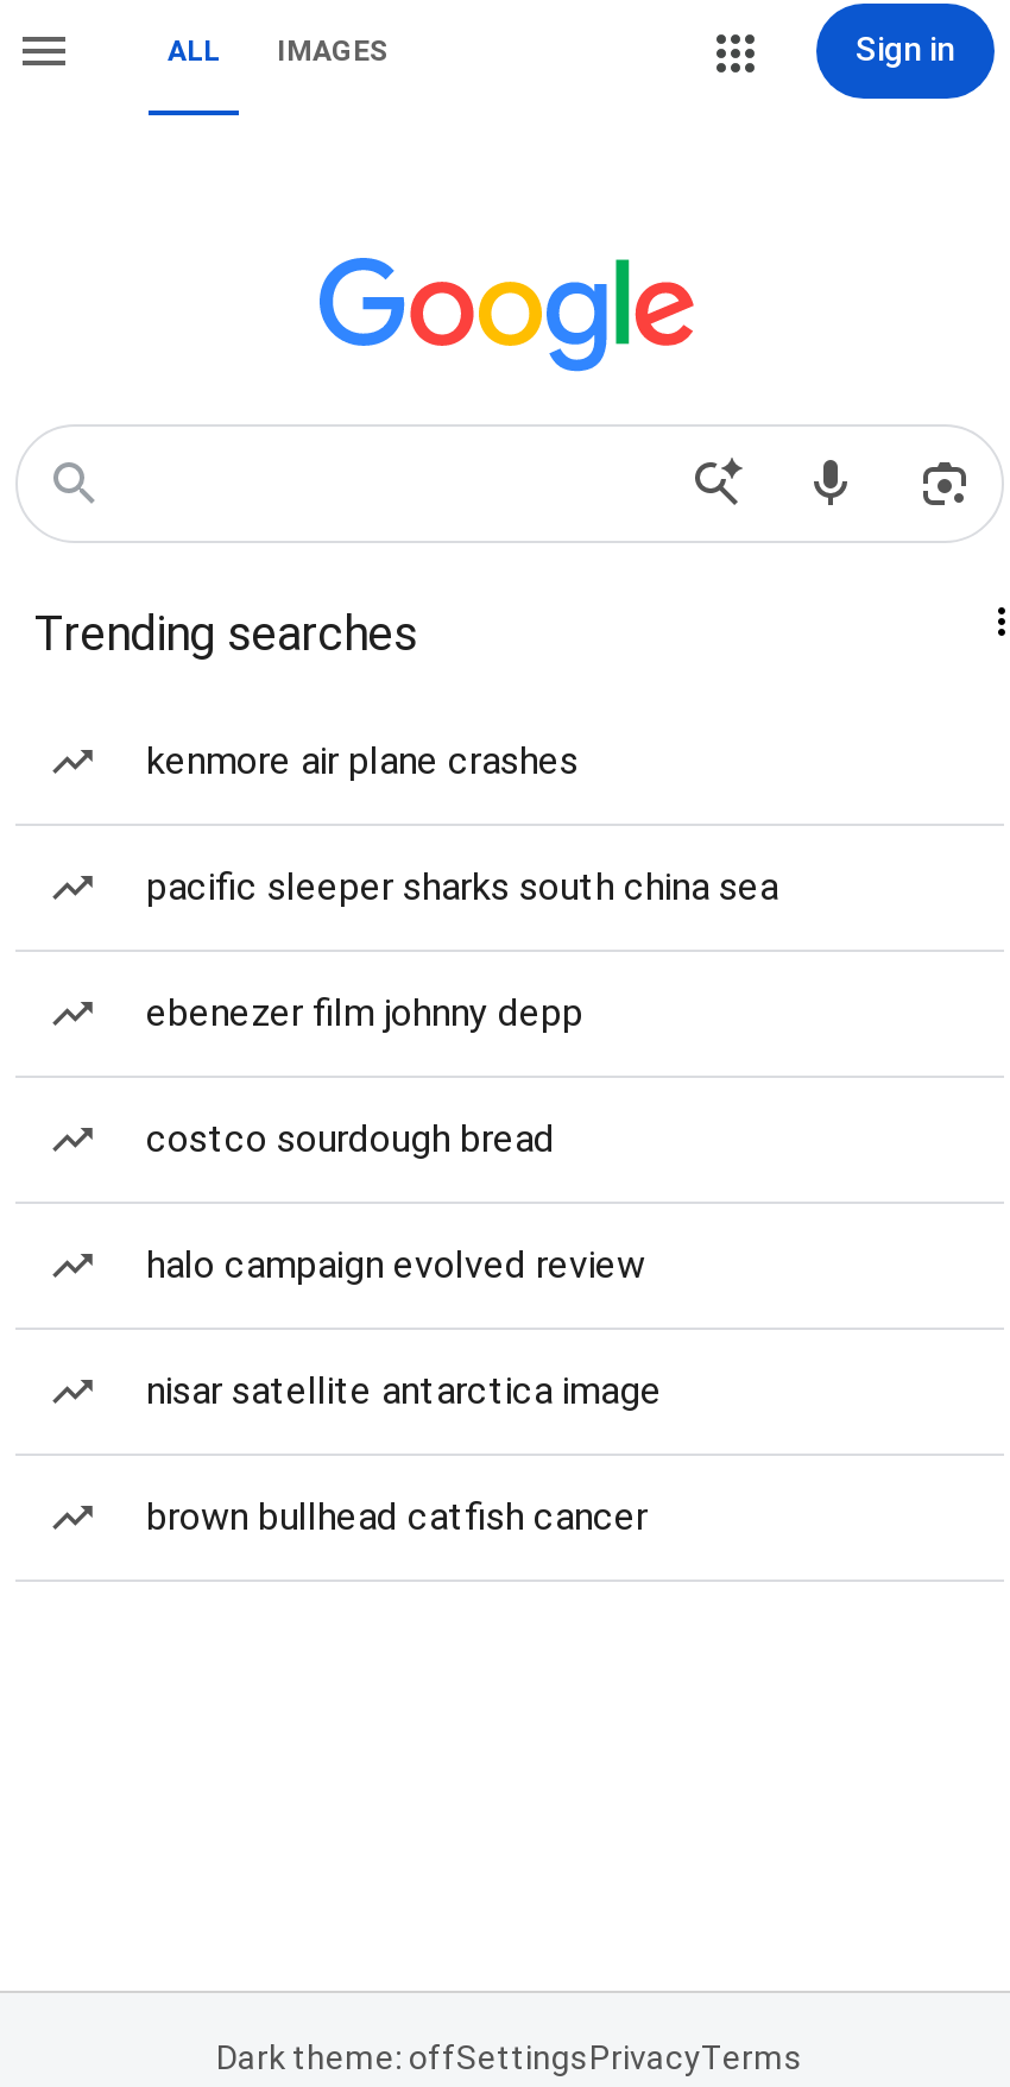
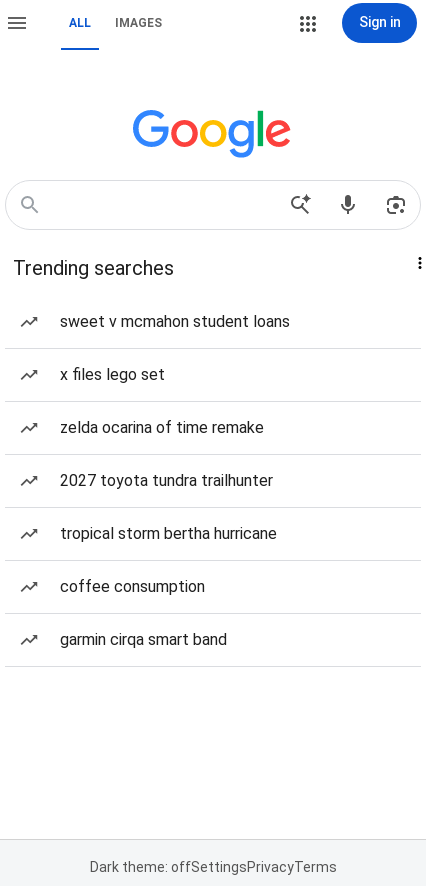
[146,738,579,783] kenmore air plane crashes -> [60,312,290,331] sweet v mcmahon student loans
[146,864,778,909] pacific sleeper sharks south china sea -> [60,365,165,384] x files lego set
[146,990,583,1035] ebenezer film johnny depp -> [60,418,264,437] zelda ocarina of time remake
[146,1116,555,1161] costco sourdough bread -> [60,471,273,490] 2027 toyota tundra trailhunter
[146,1242,645,1287] halo campaign evolved review -> [60,524,277,543] tropical storm bertha hurricane
[146,1368,662,1413] nisar satellite antarctica image -> [60,577,205,596] coffee consumption
[146,1494,648,1539] brown bullhead catfish cancer -> [60,630,227,649] garmin cirqa smart band

